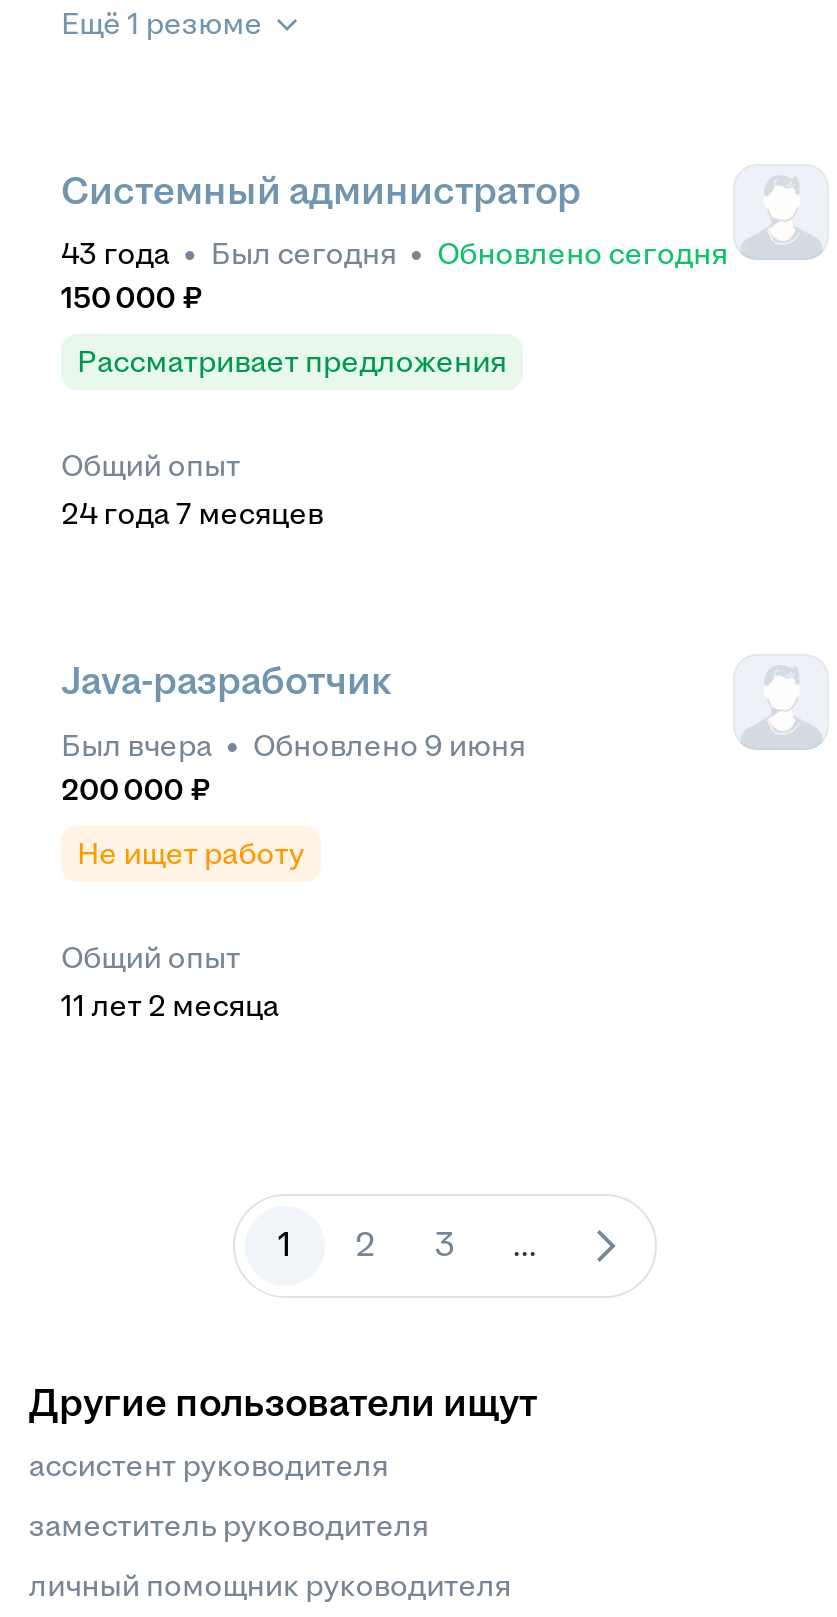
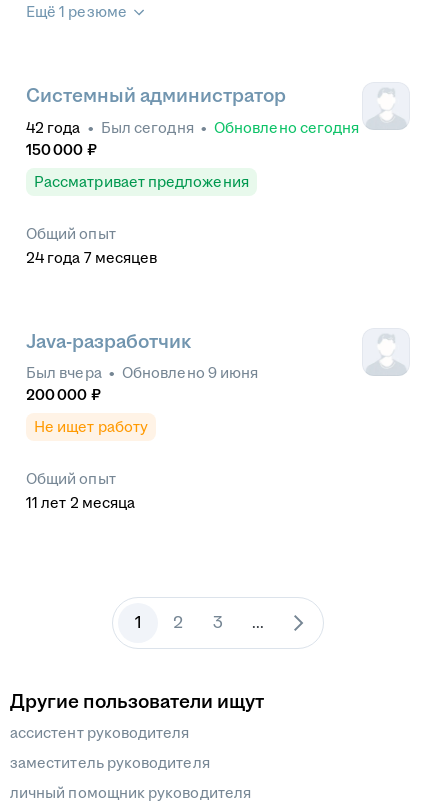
[61,237,728,271] 43 года • Был сегодня • Обновлено сегодня -> [26,118,359,135] 42 года • Был сегодня • Обновлено сегодня

